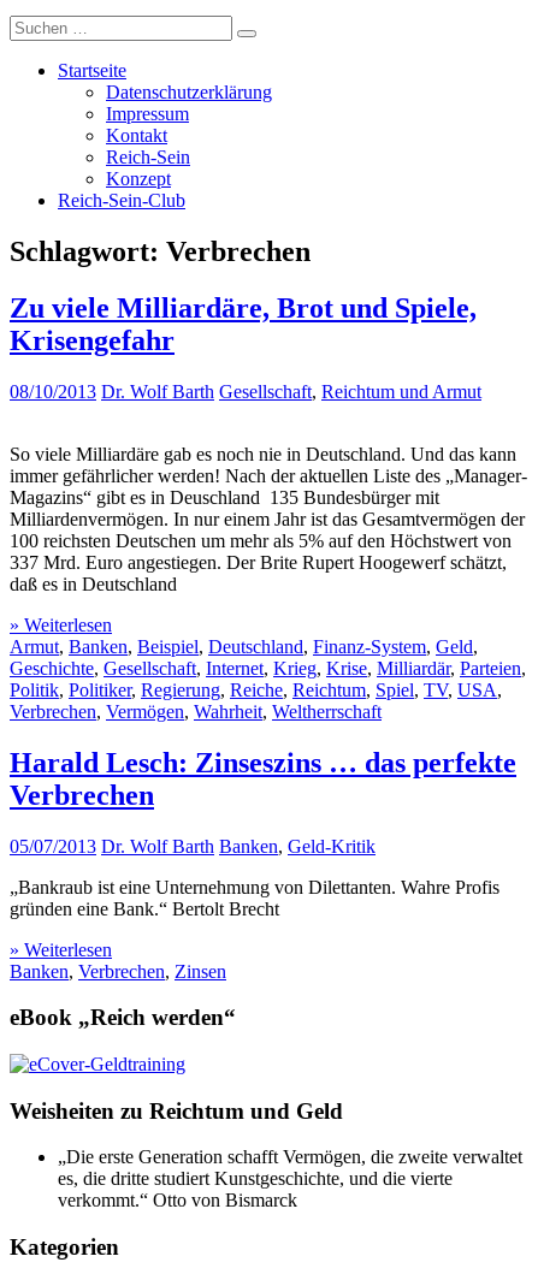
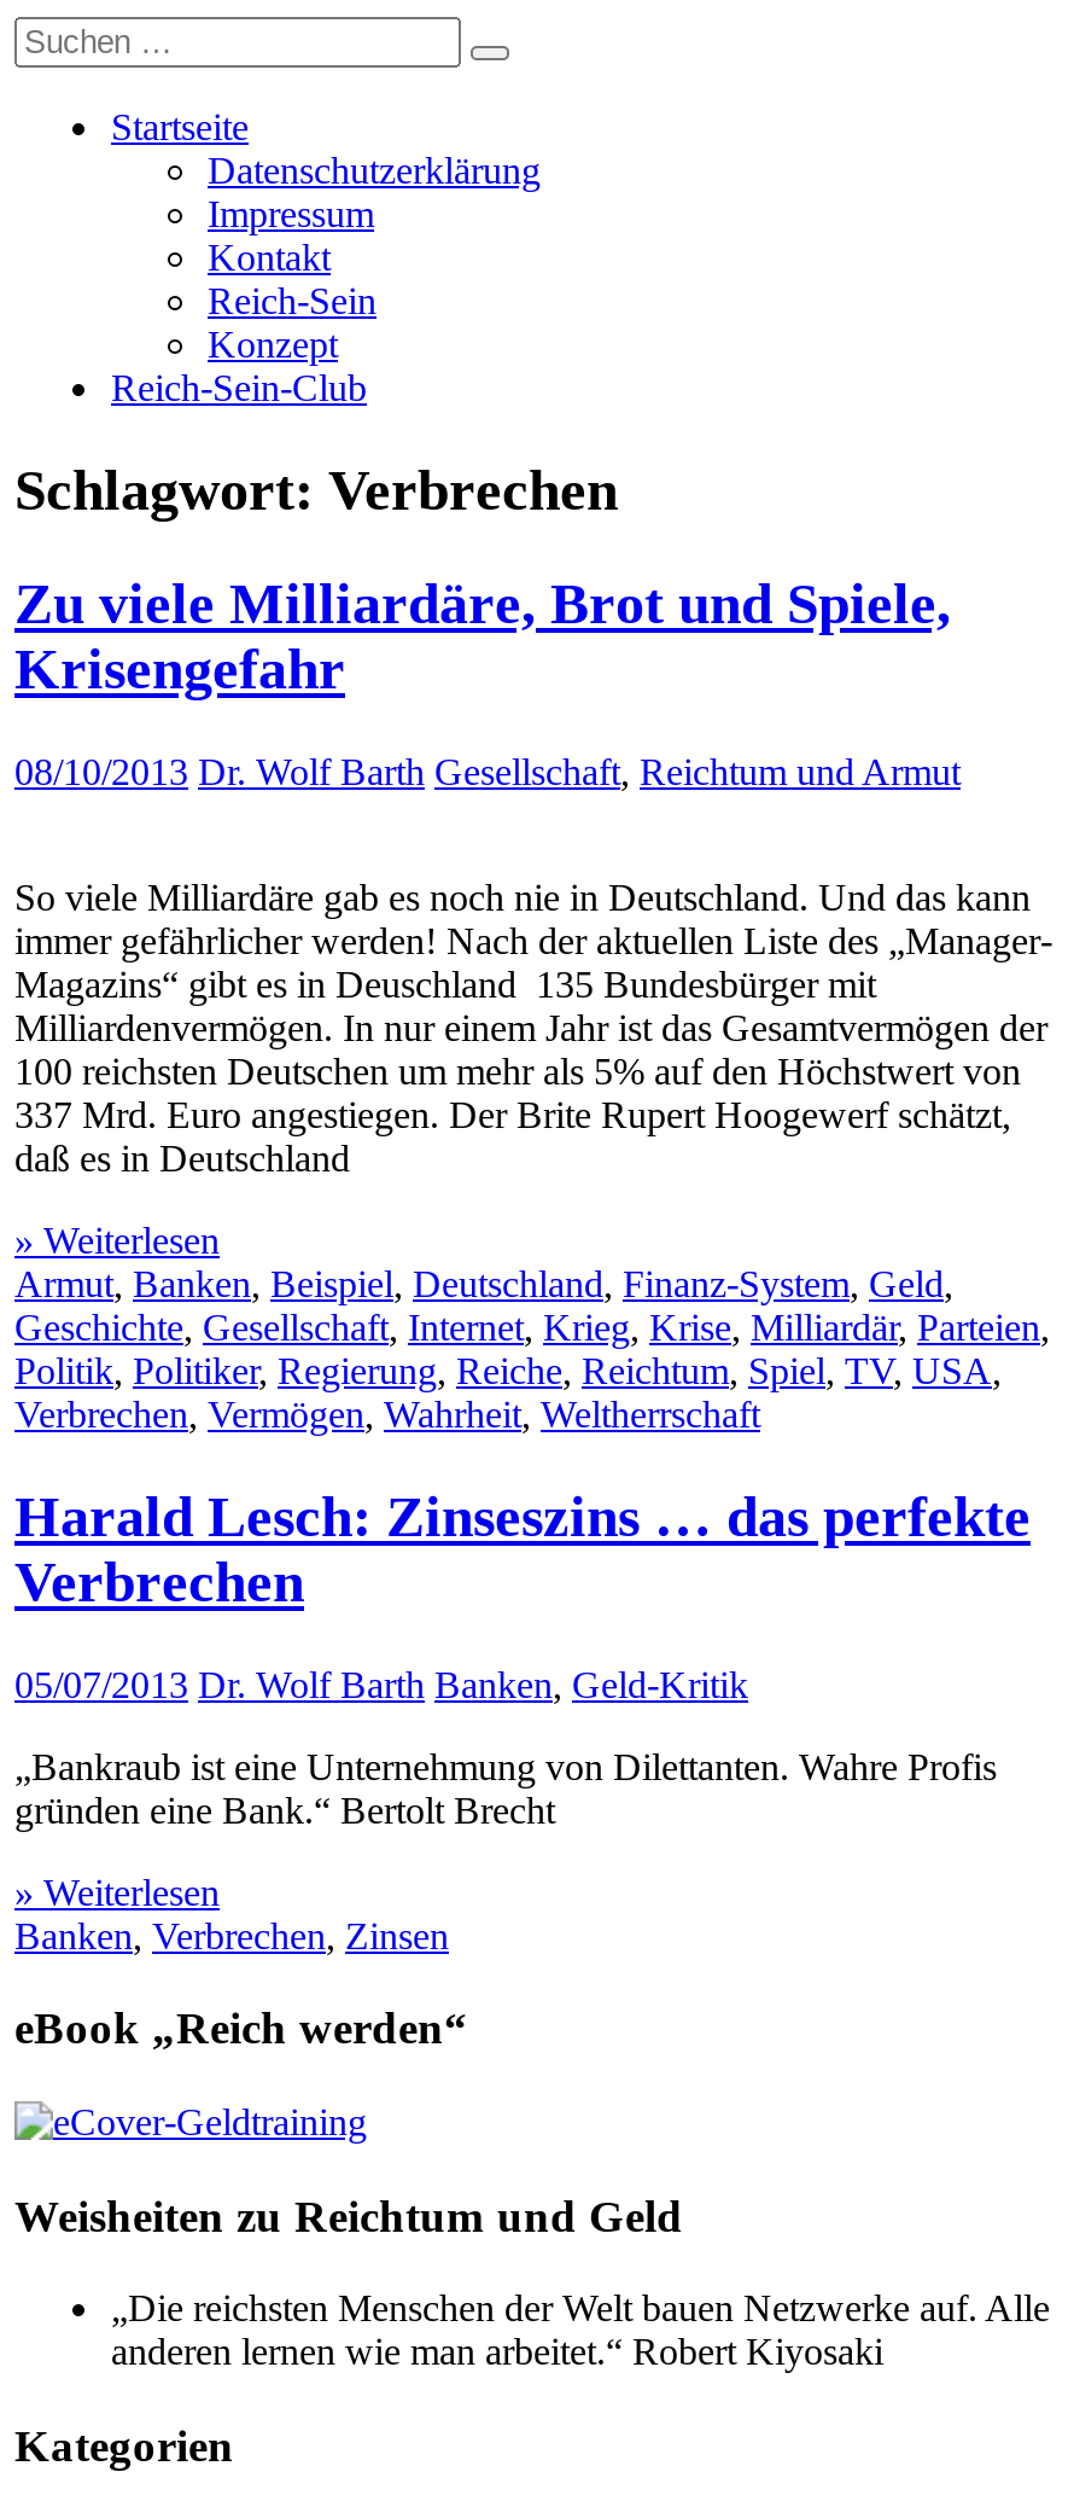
[58,1147,522,1211] „Die erste Generation schafft Vermögen, die zweite verwaltet | es, die dritte studiert Kunstgeschichte, und die vierte | verkommt.“Otto von Bismarck -> [111,2288,1050,2373] „Die reichsten Menschen der Welt bauen Netzwerke auf. Alle | anderen lernen wie man arbeitet.“Robert Kiyosaki

